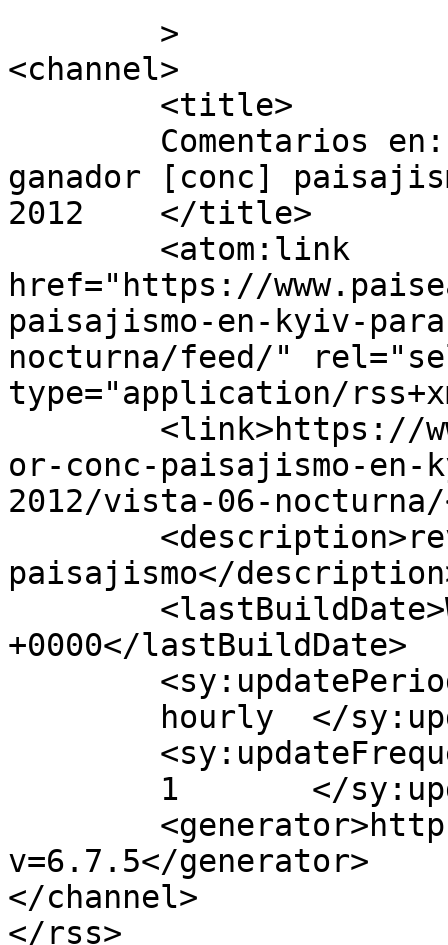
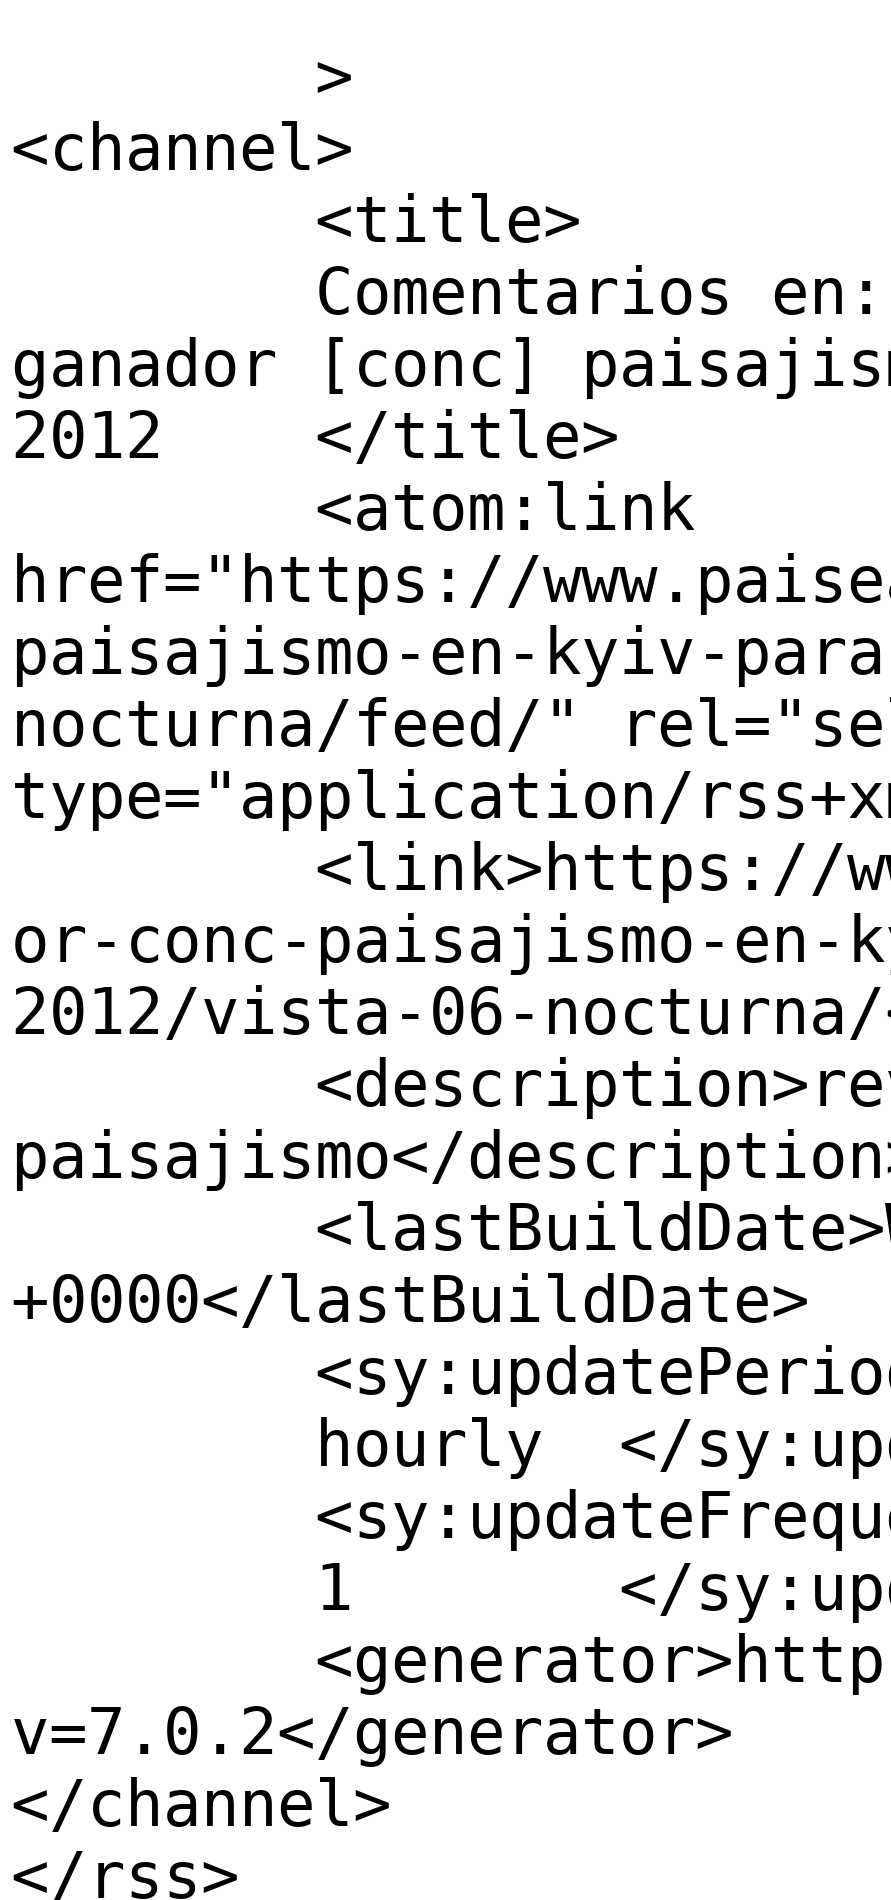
[8,843,369,879] v=6.7.5</generator> -> [11,1696,733,1768] v=7.0.2</generator>

